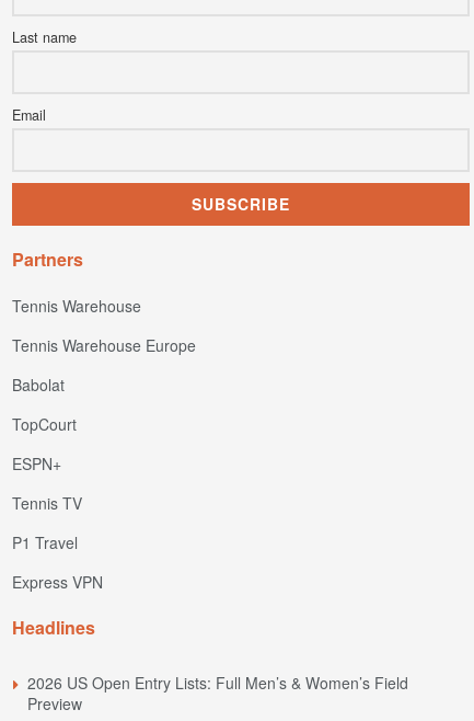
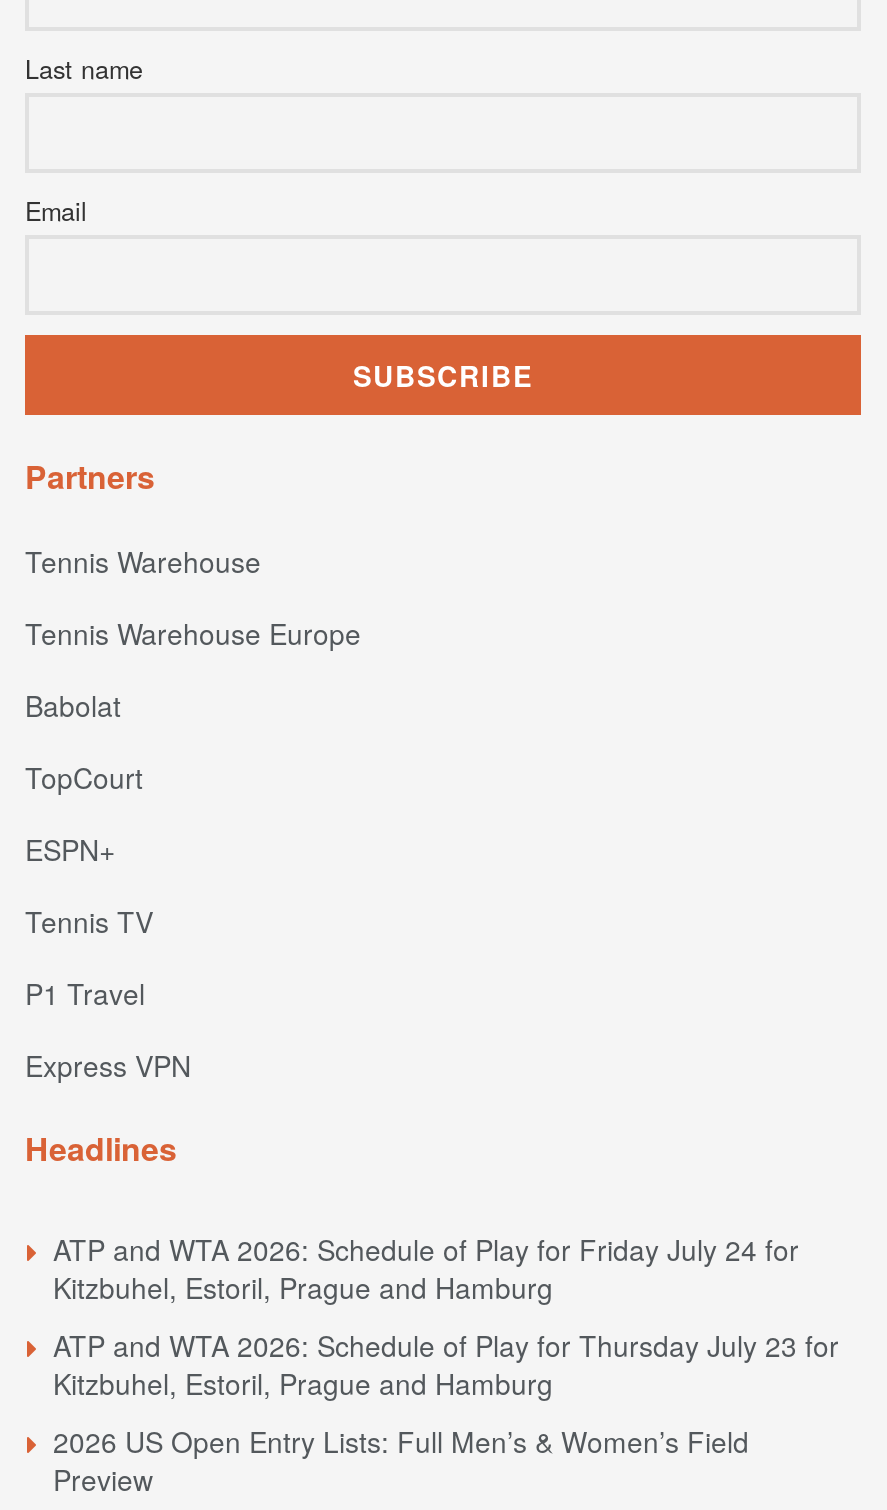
none -> [53,1229,839,1403] ATP and WTA 2026: Schedule of Play for Friday July 24 for | Kitzbuhel, Estoril, Prague and Hamburg | ATP and WTA 2026: Schedule of Play for Thursday July 23 for | Kitzbuhel, Estoril, Prague and Hamburg

